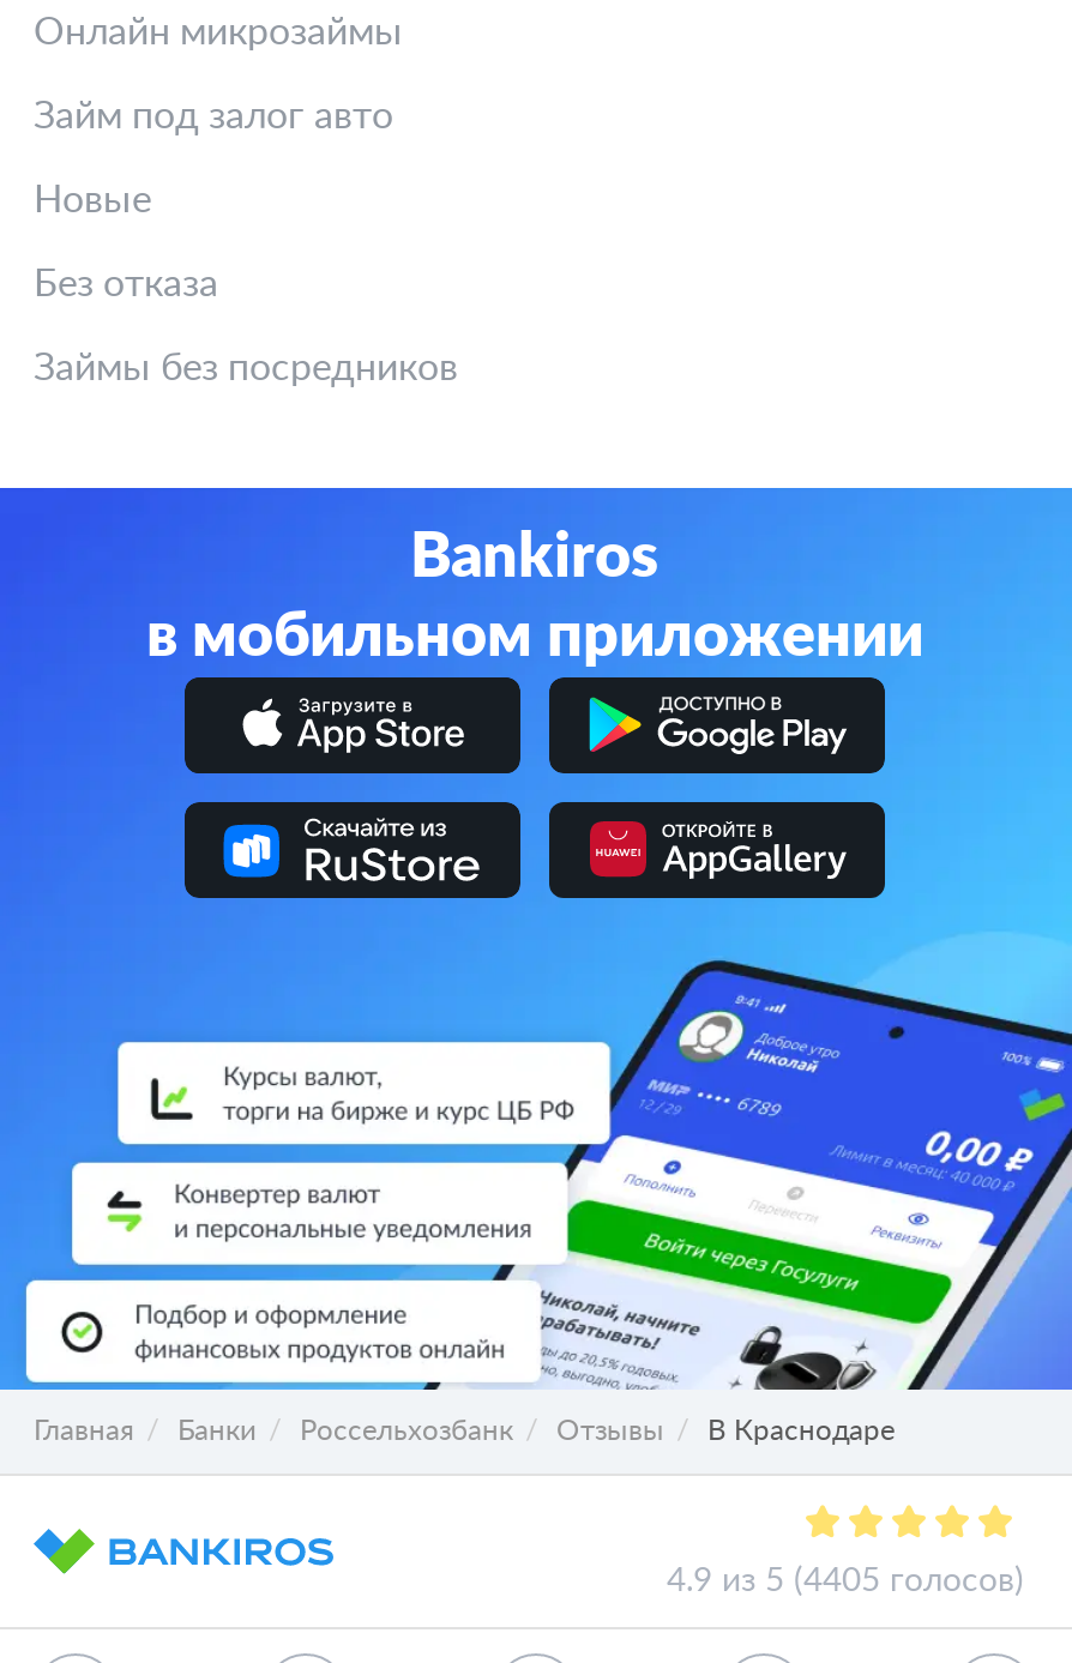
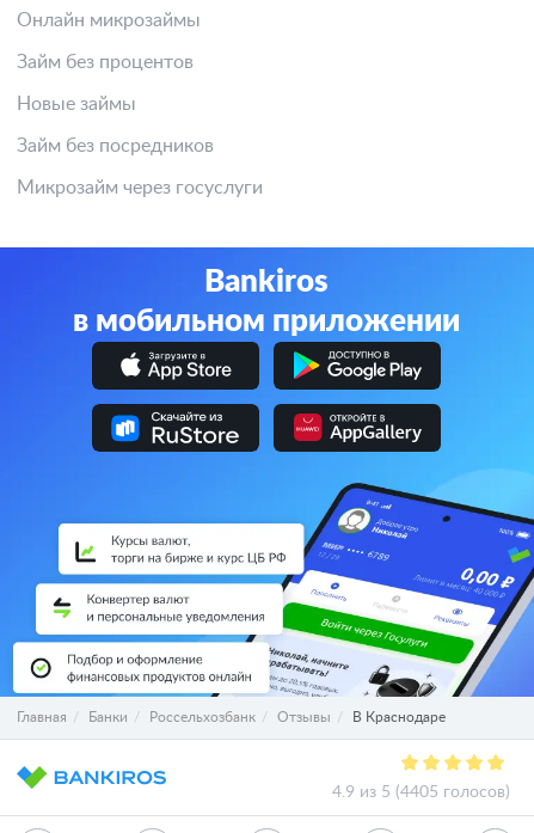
[34,97,393,135] Займ под залог авто -> [17,53,194,72] Займ без процентов
[34,181,151,219] Новые -> [17,94,136,114] Новые займы
[34,265,218,303] Без отказа -> [17,136,214,155] Займ без посредников
[34,349,458,387] Займы без посредников -> [17,178,263,197] Микрозайм через госуслуги

